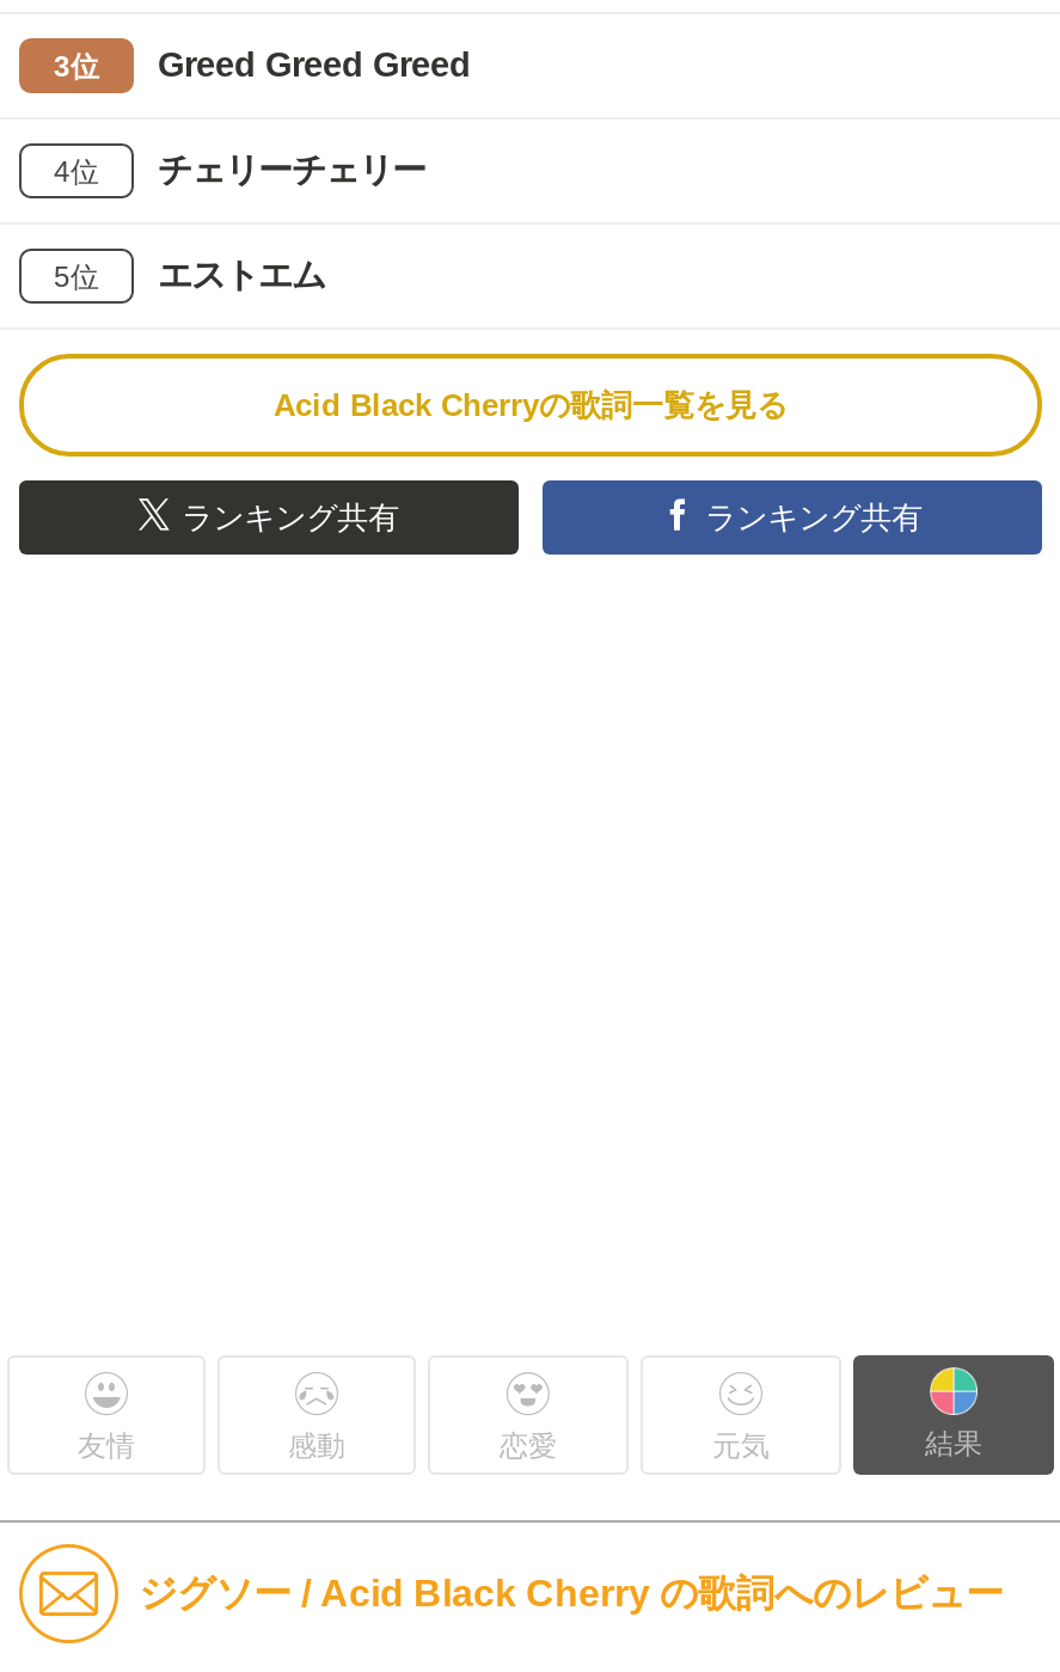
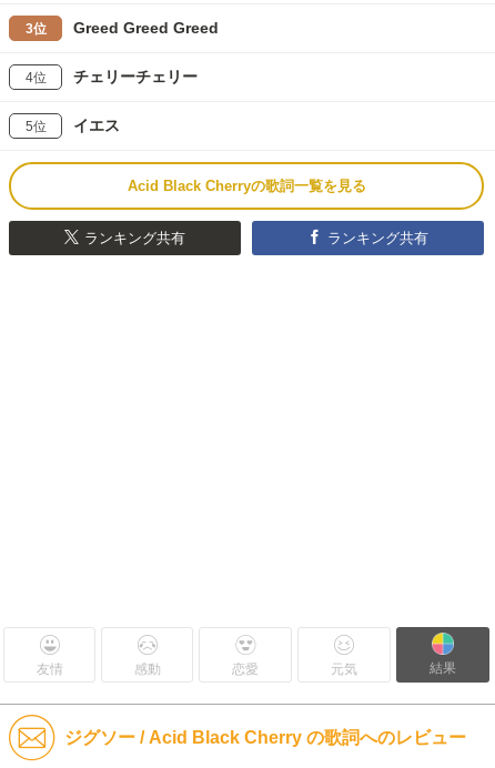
[158,256,325,294] エストエム -> [73,117,120,134] イエス

